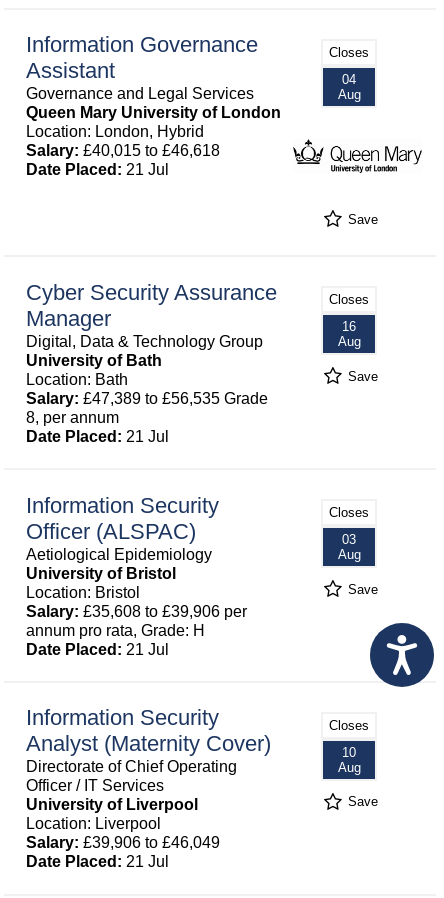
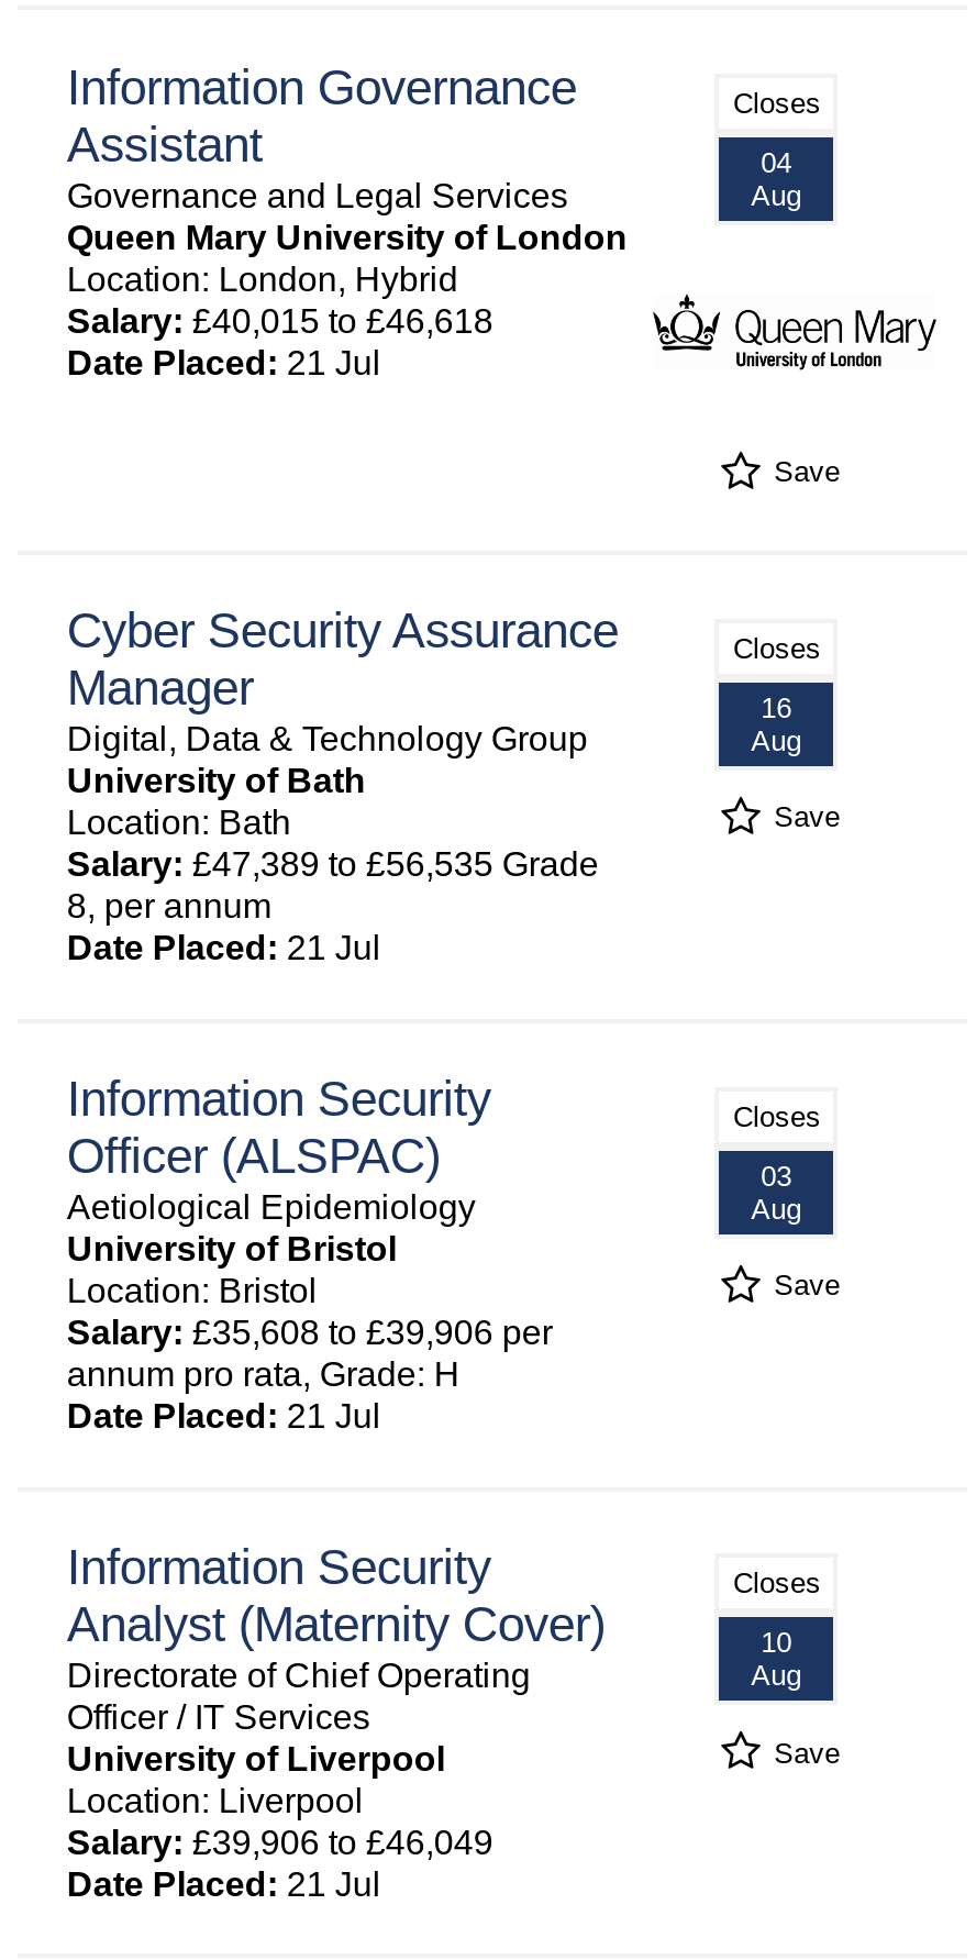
[369,622,435,688] [image] -> none

